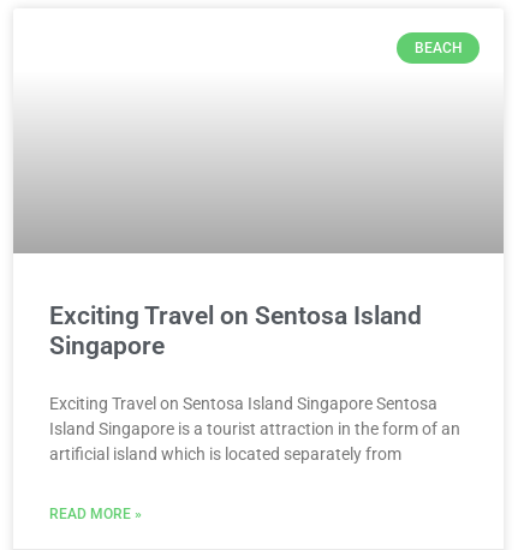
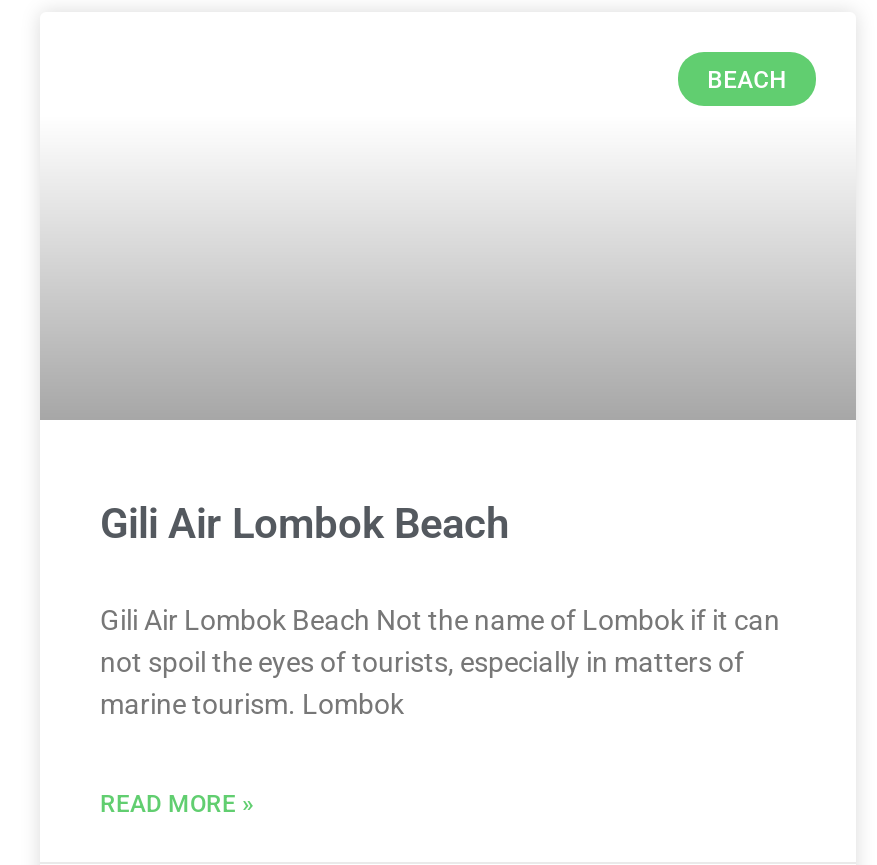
[49,301,422,360] Exciting Travel on Sentosa Island | Singapore -> [100,501,510,549] Gili Air Lombok Beach
[49,394,460,463] Exciting Travel on Sentosa Island Singapore Sentosa | Island Singapore is a tourist attraction in the form of an | artificial island which is located separately from -> [100,605,780,721] Gili Air Lombok Beach Not the name of Lombok if it can | not spoil the eyes of tourists, especially in matters of | marine tourism. Lombok

